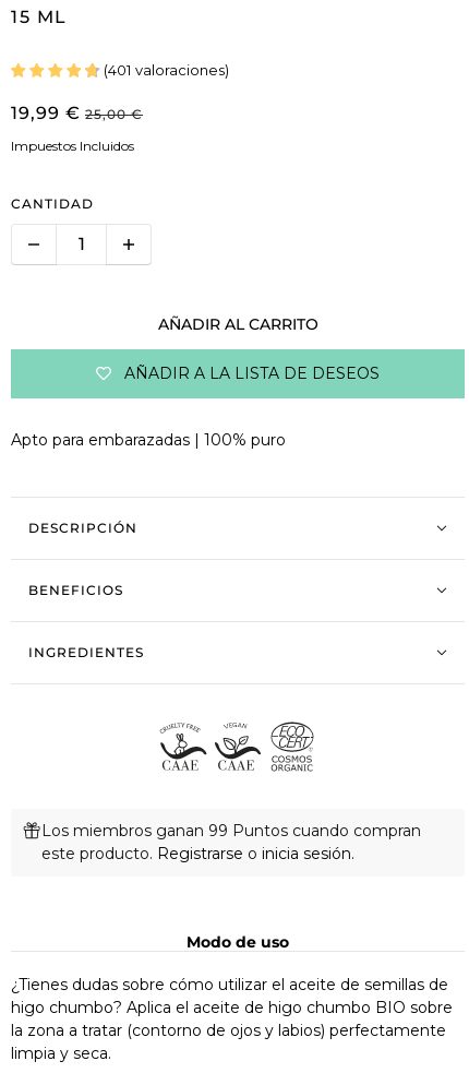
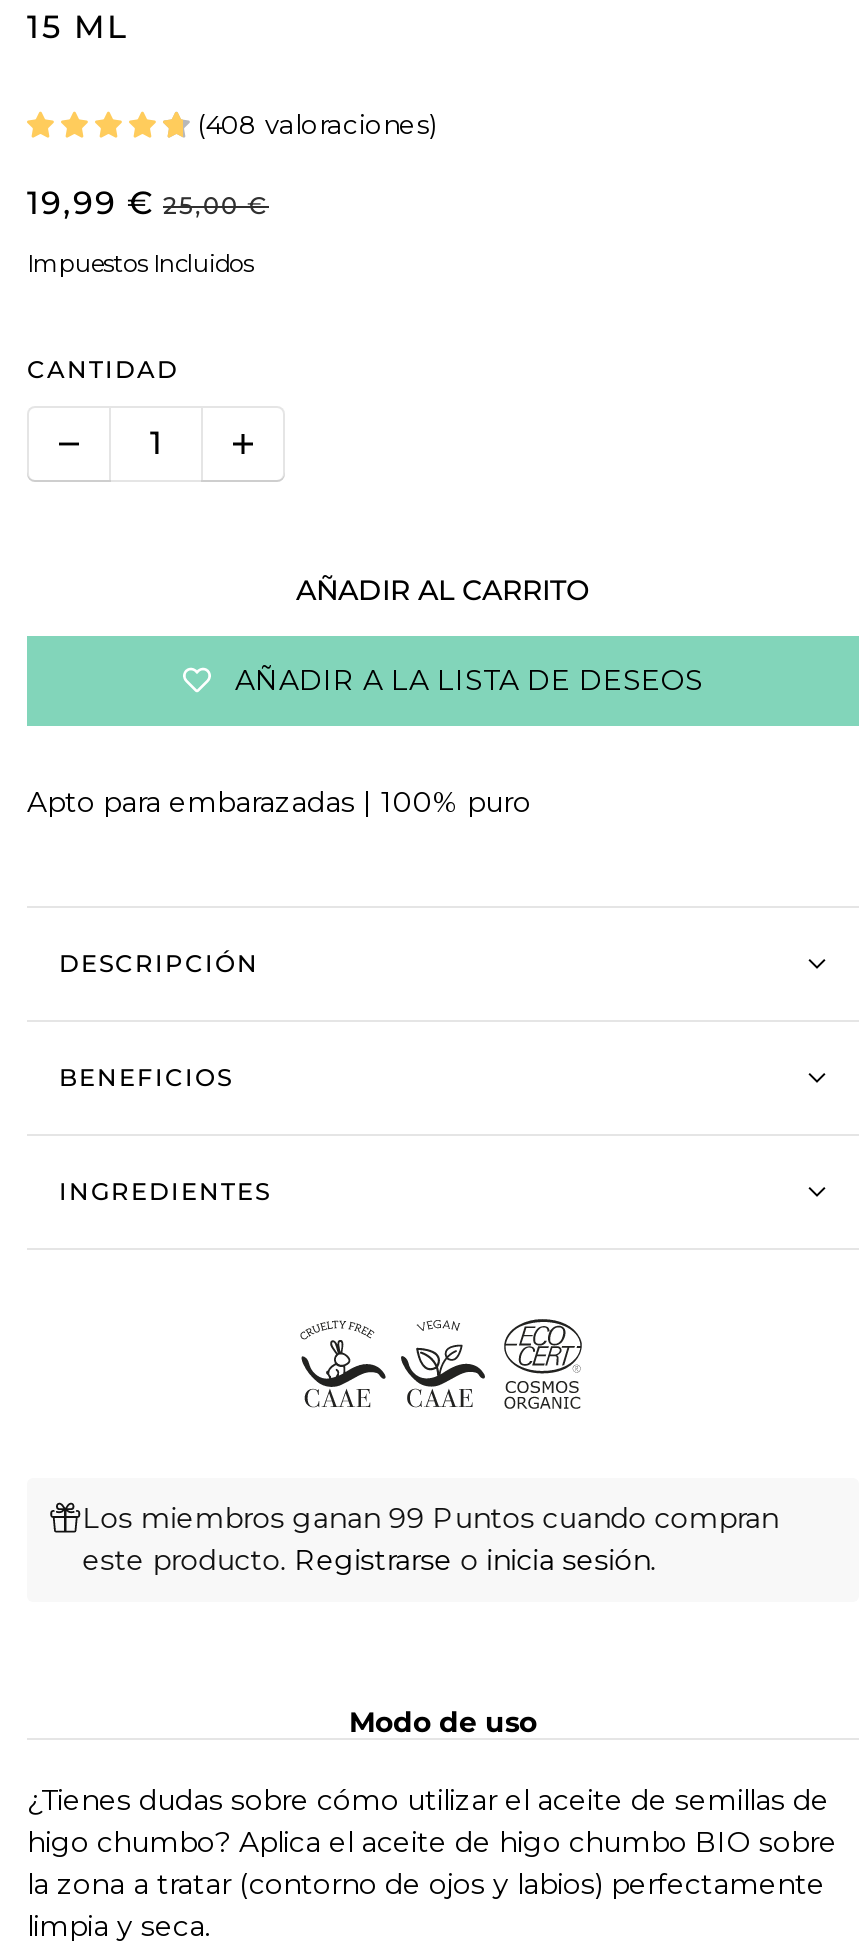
[104,61,229,79] (401 valoraciones) -> [197,109,437,141] (408 valoraciones)

